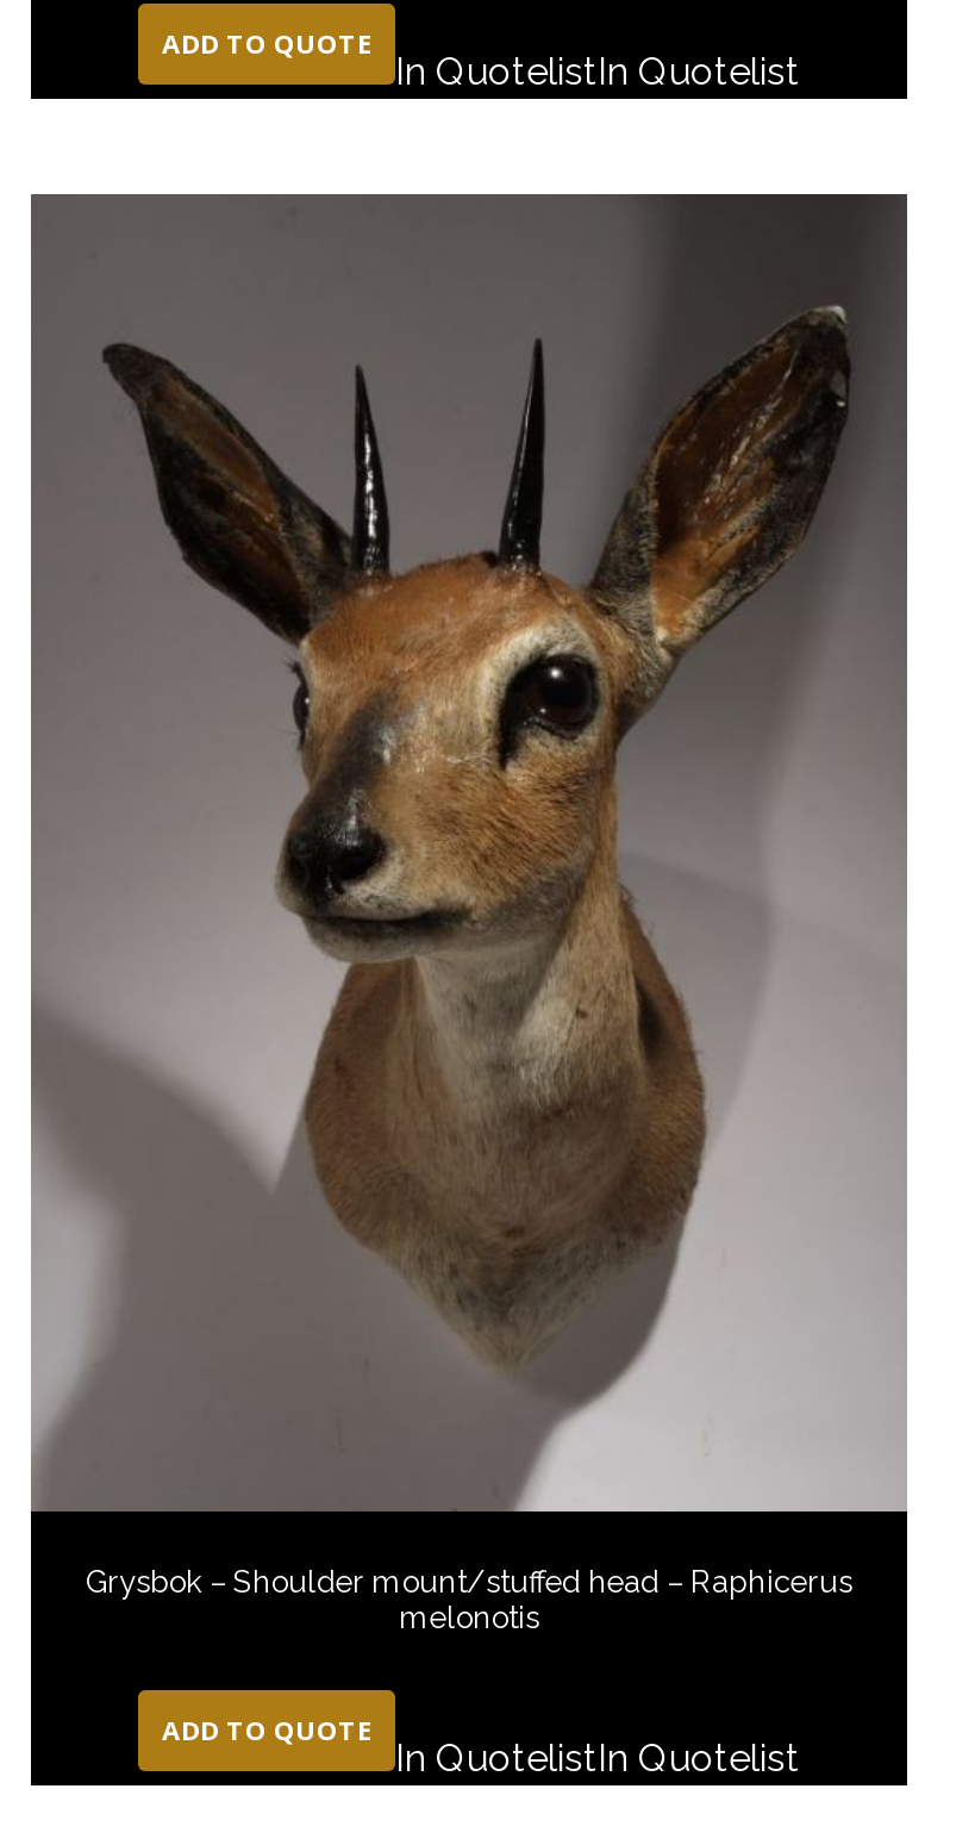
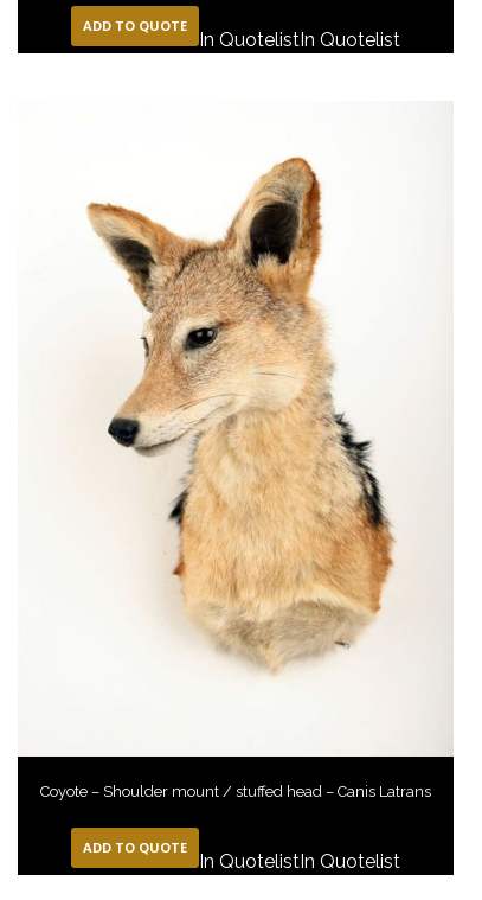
[29,192,910,1636] [image] | Grysbok – Shoulder mount/stuffed head – Raphicerus | melonotis -> [18,101,454,801] [image] | Coyote – Shoulder mount / stuffed head – Canis Latrans

